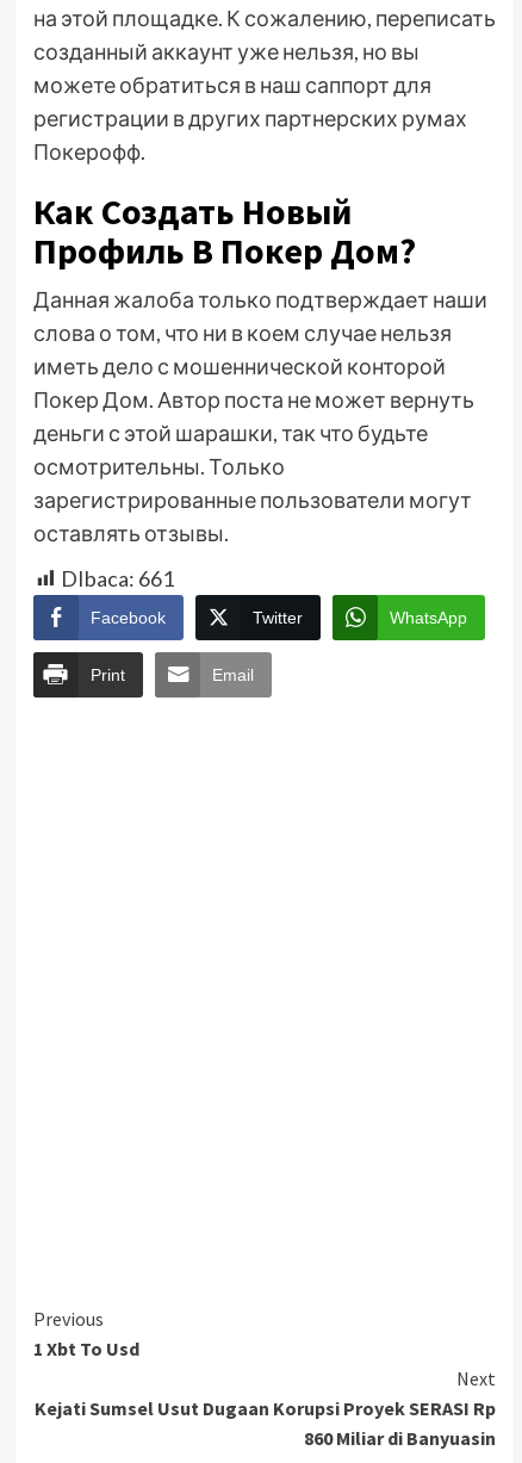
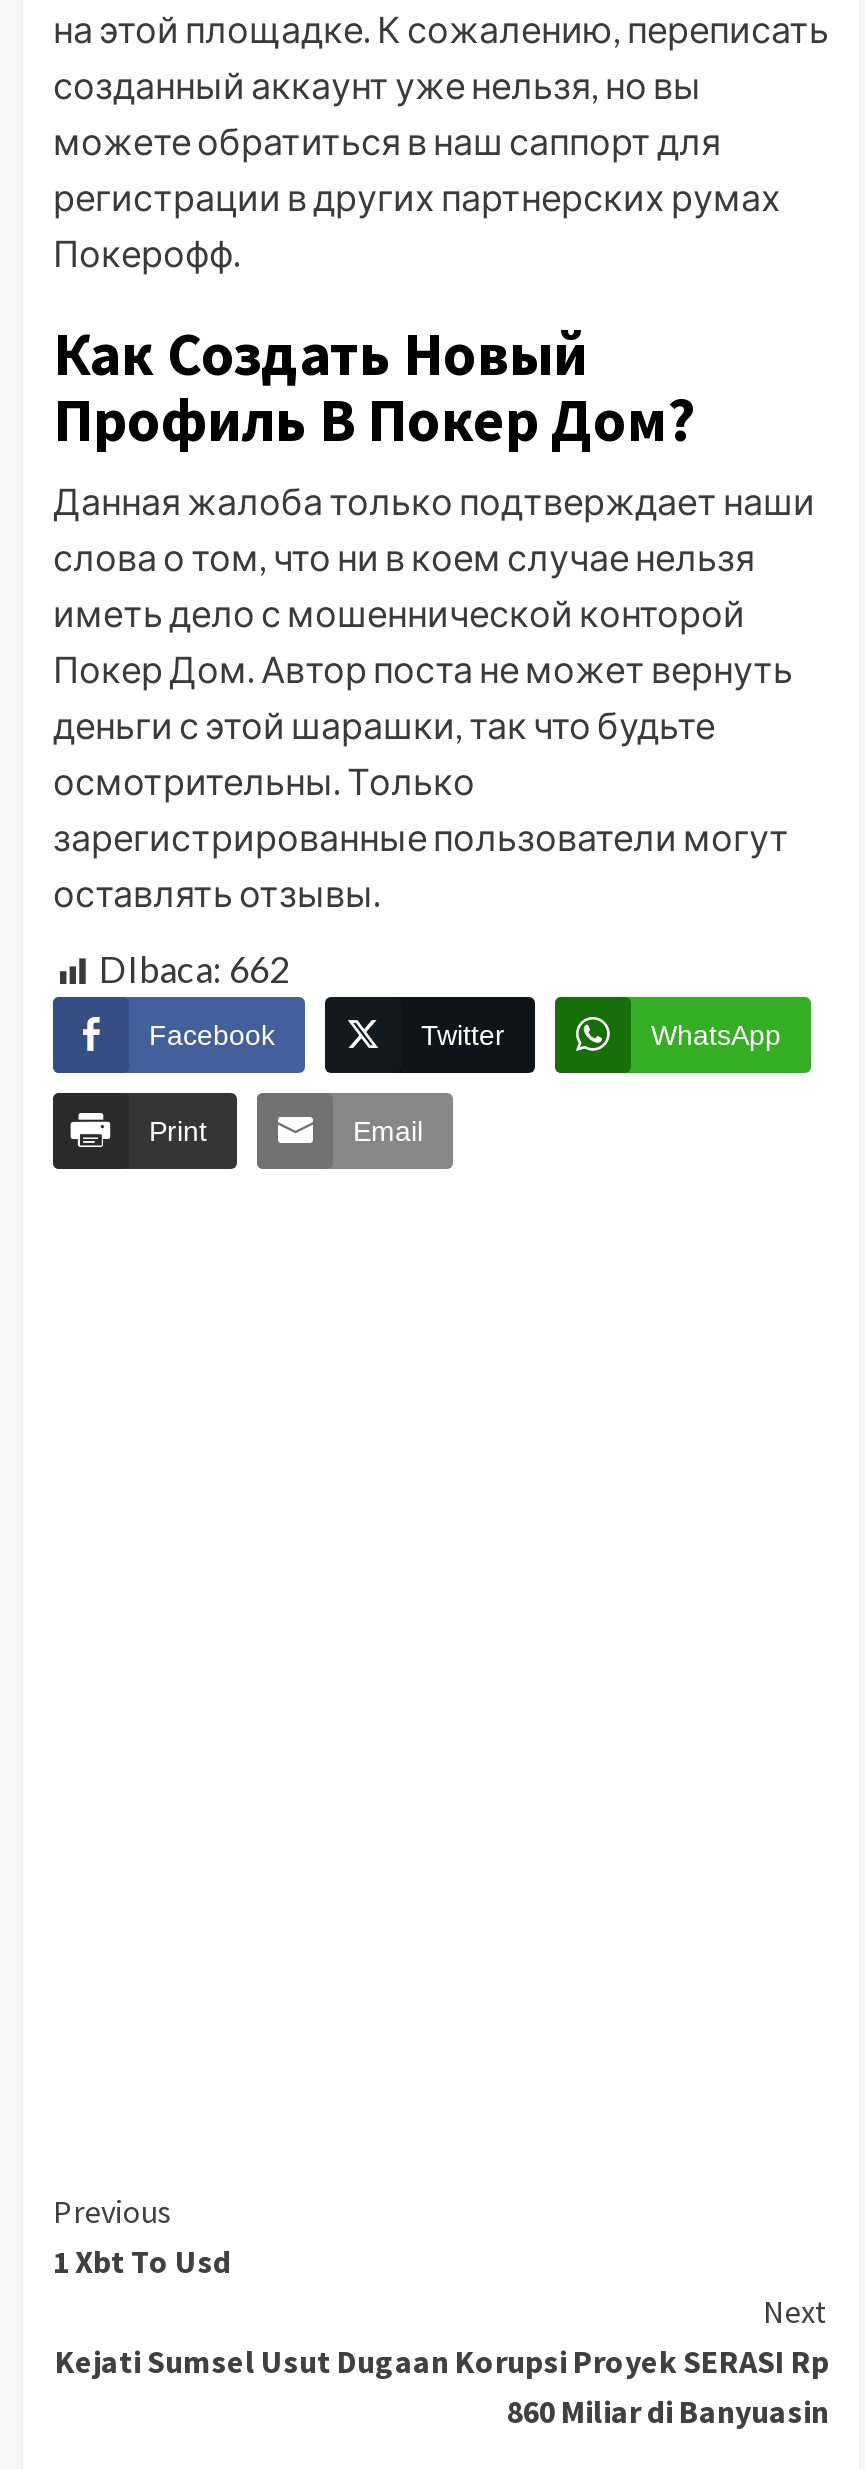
[61,565,174,591] DIbaca: 661 -> [99,948,289,992] DIbaca: 662

